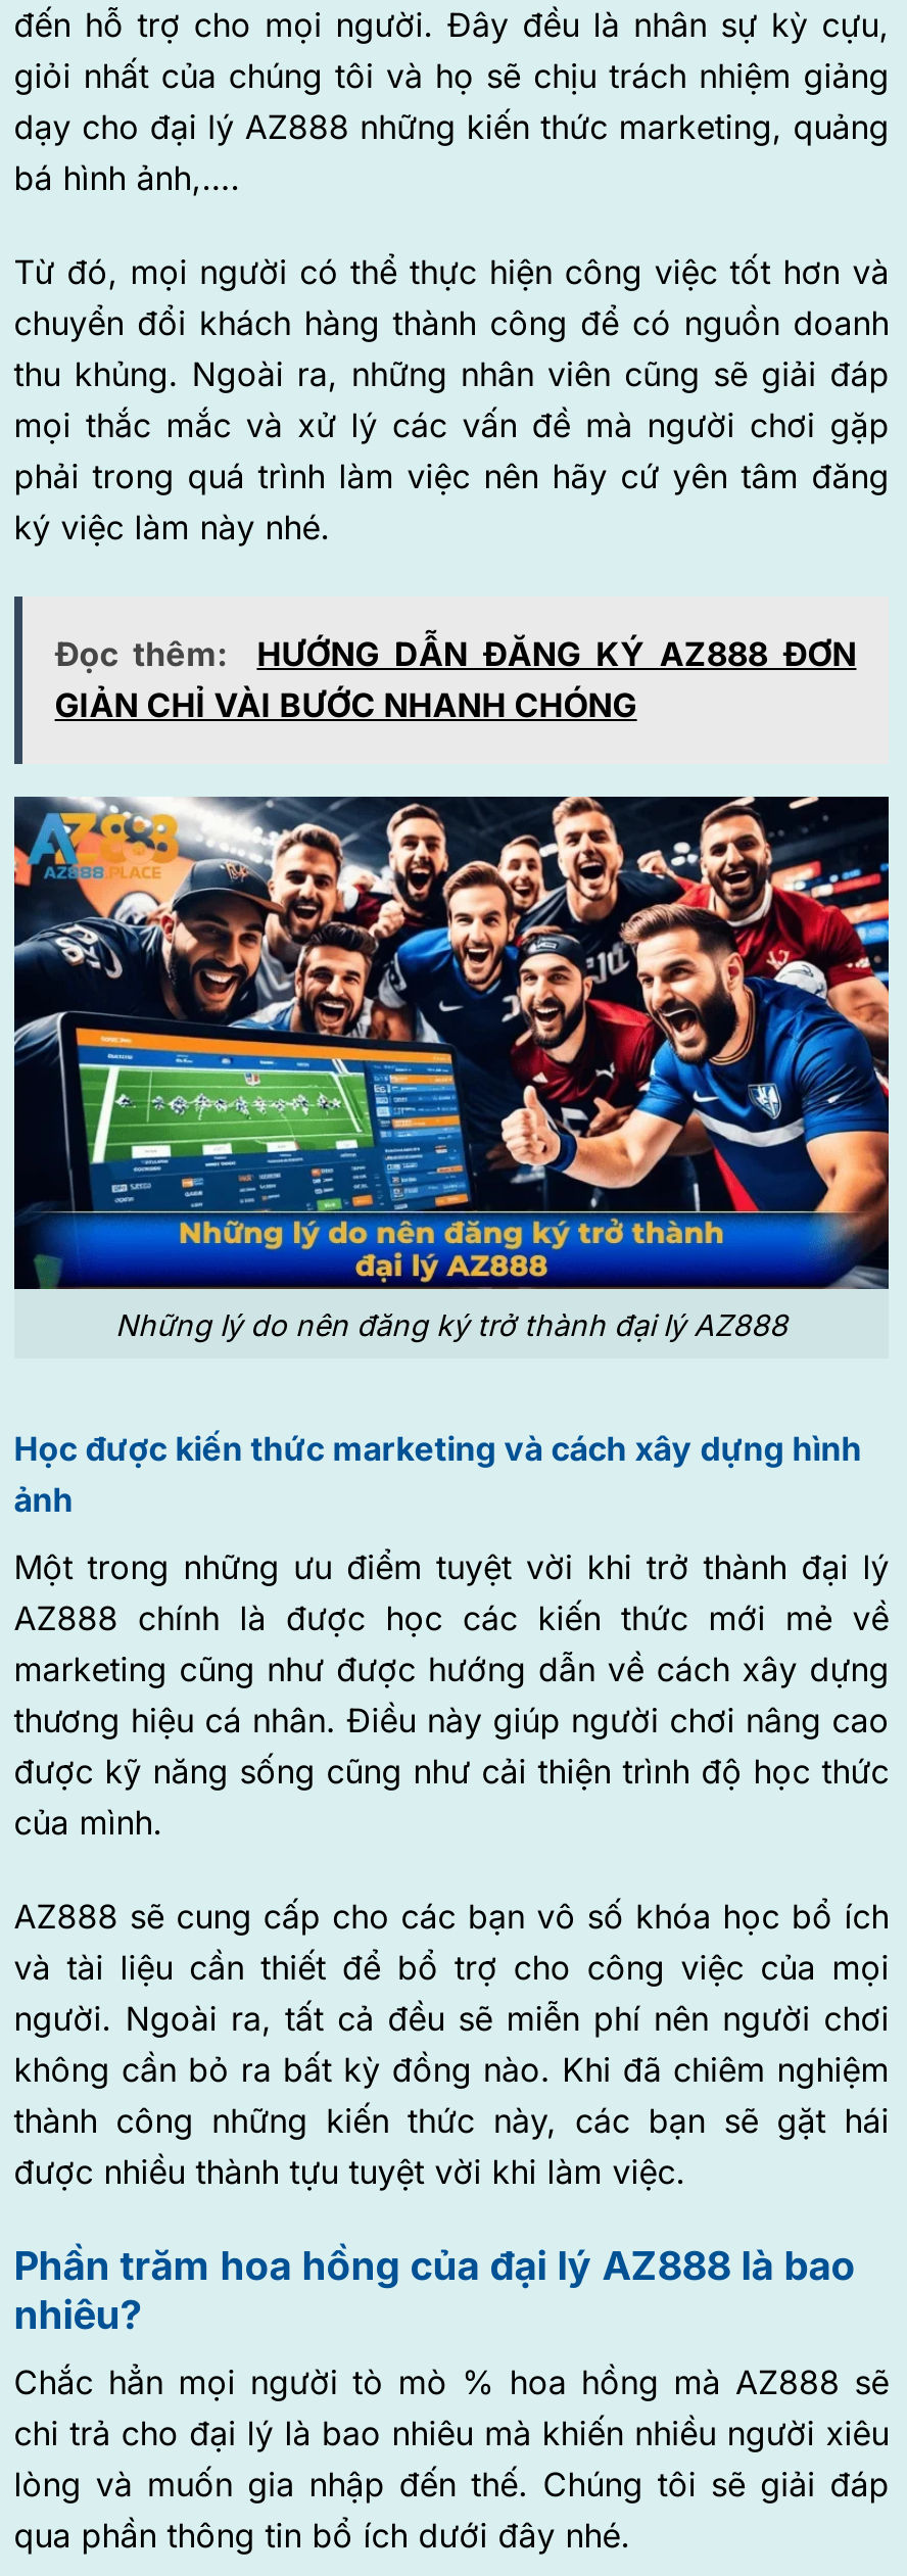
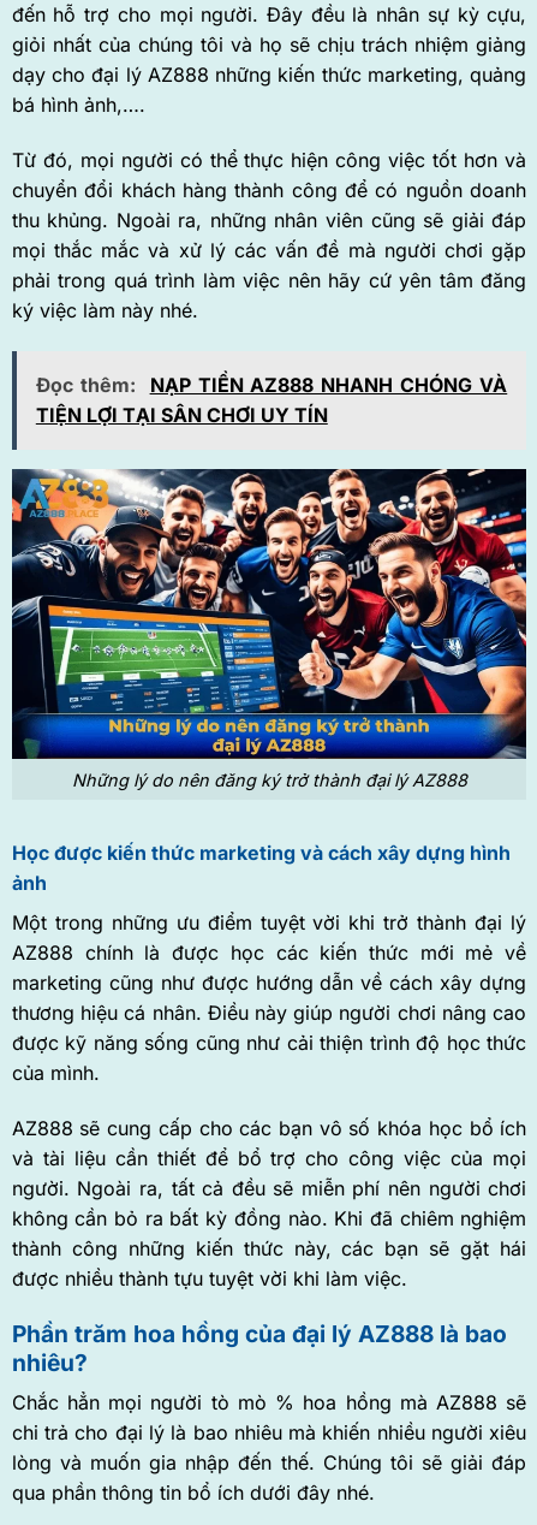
[55,633,856,725] Đọc thêm: | HƯỚNG DẪN ĐĂNG KÝ AZ888 ĐƠN | GIẢN CHỈ VÀI BƯỚC NHANH CHÓNG -> [36,373,507,427] Đọc thêm: NẠP TIỀN AZ888 NHANH CHÓNG VÀ | TIỆN LỢI TẠI SÂN CHƠI UY TÍN

